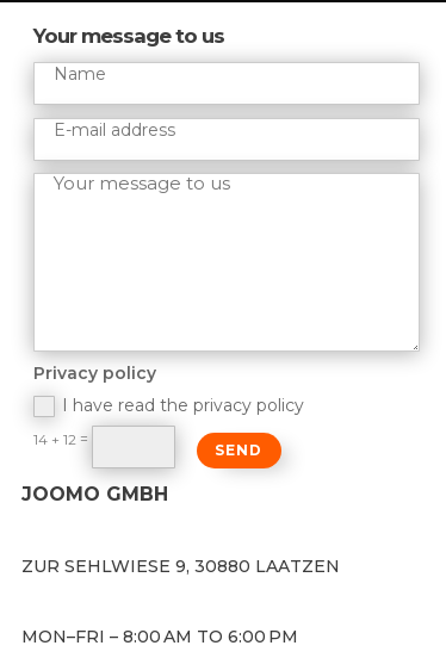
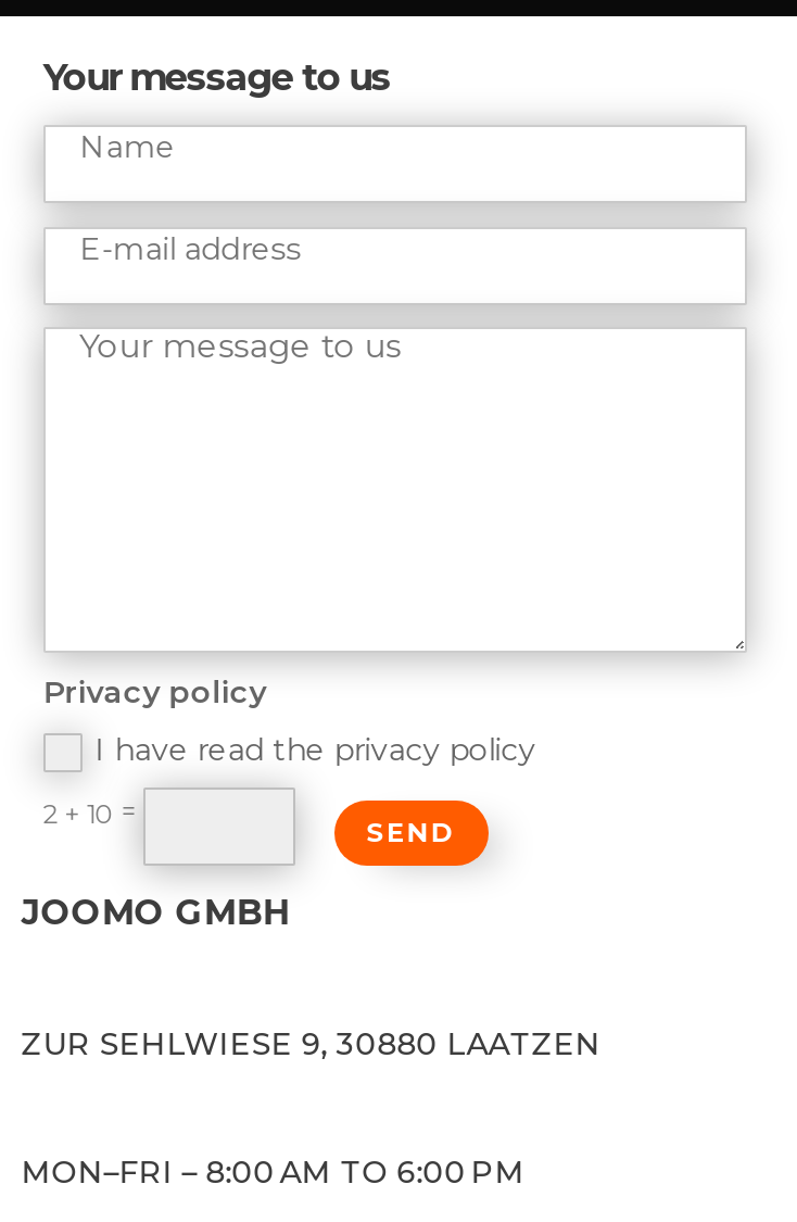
[33,429,92,449] 14 + 12 = -> [43,794,143,830] 2 + 10 =

